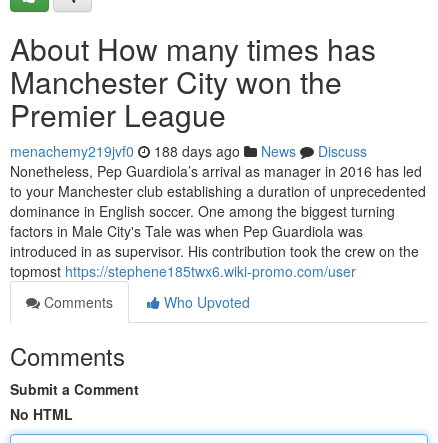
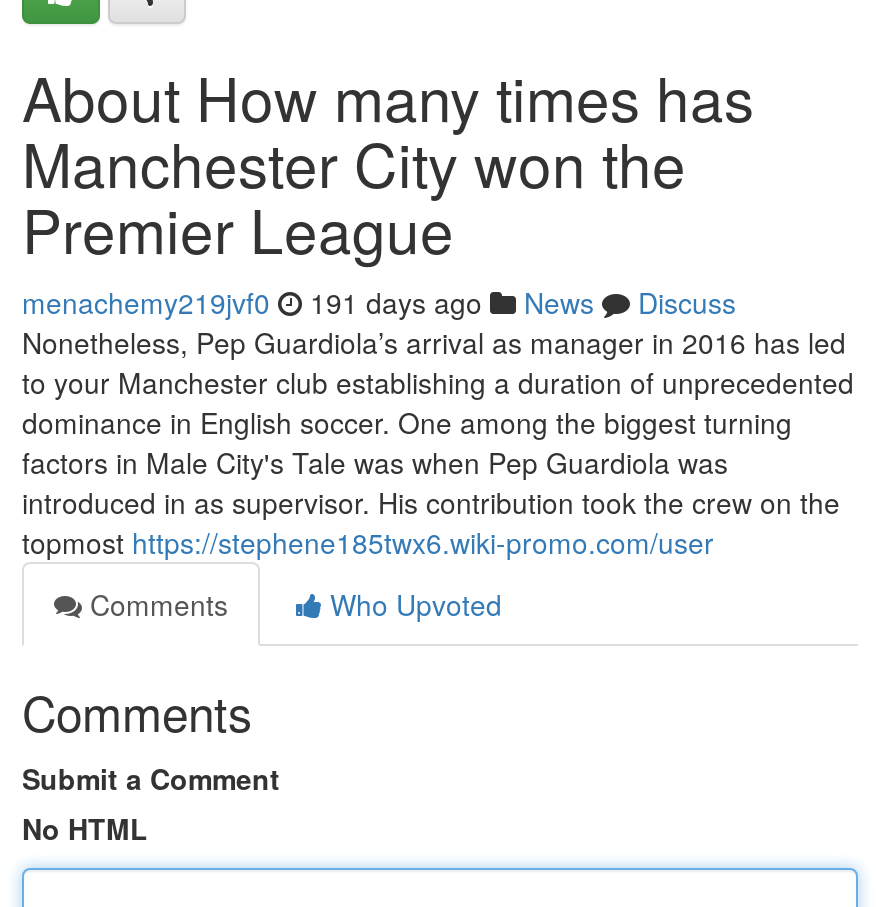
[10,141,367,161] menachemy219jvf0 188 days ago News Discuss -> [22,282,736,322] menachemy219jvf0 191 days ago News Discuss

